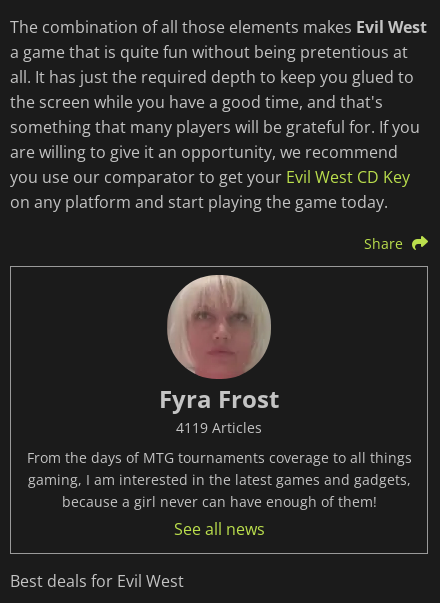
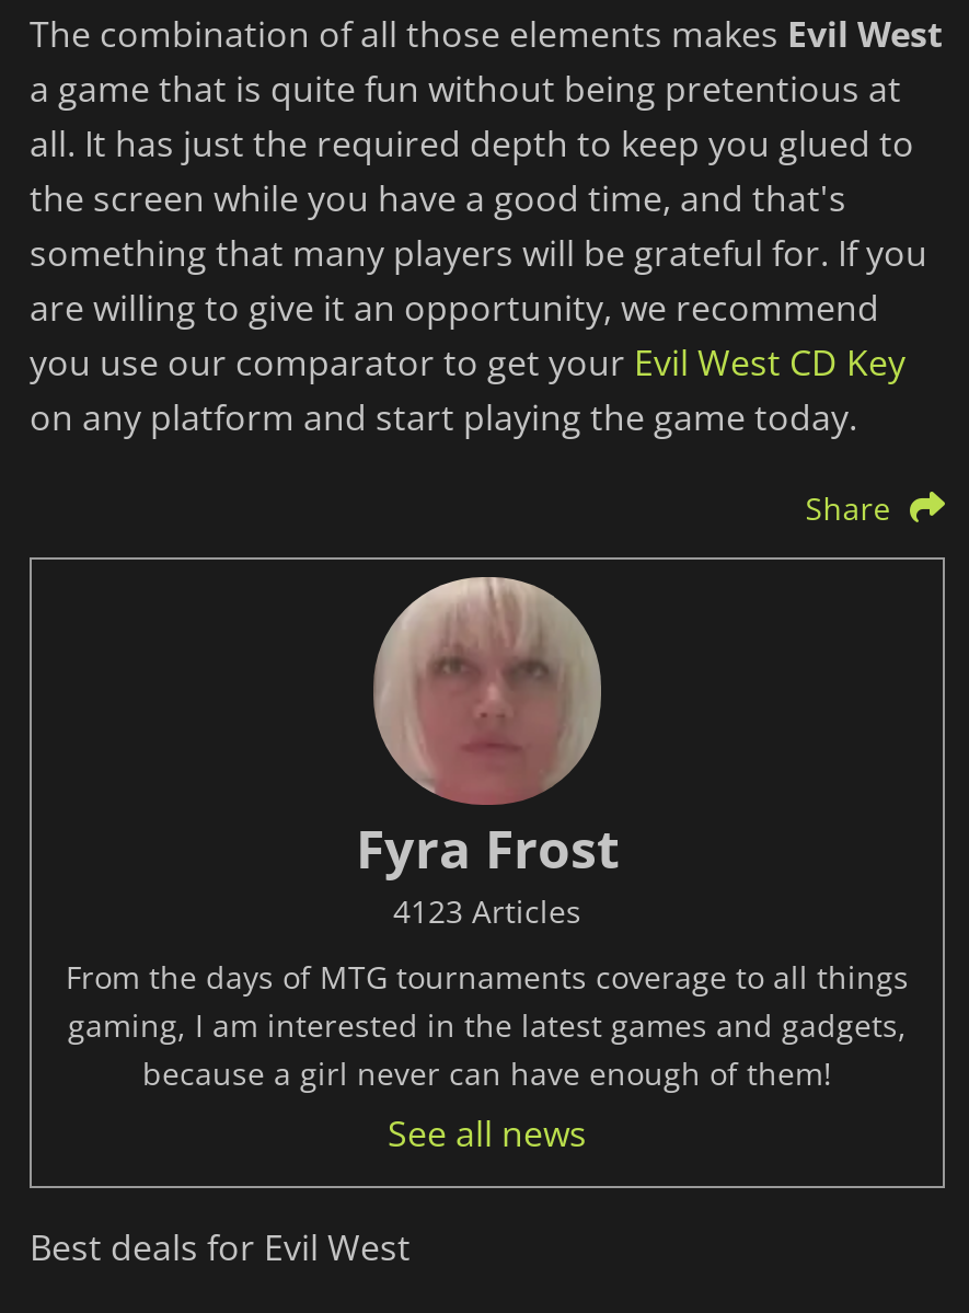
[176,418,262,437] 4119 Articles -> [393,891,581,933] 4123 Articles

